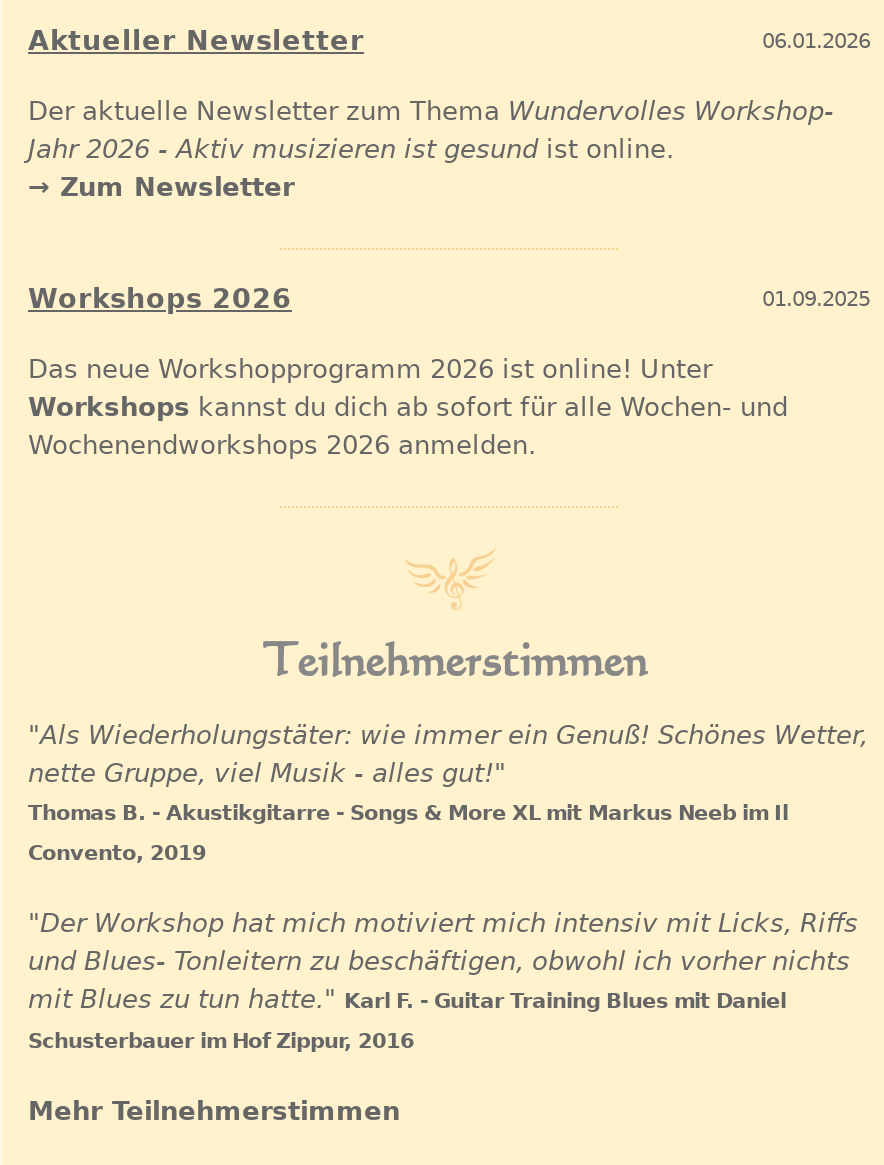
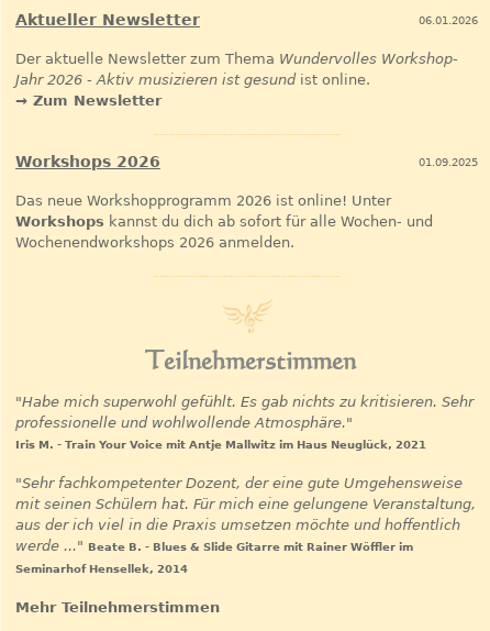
[28,721,868,1053] "Als Wiederholungstäter: wie immer ein Genuß! Schönes Wetter, | nette Gruppe, viel Musik - alles gut!" | Thomas B. - Akustikgitarre - Songs & More XL mit Markus Neeb im Il | Convento, 2019 | "Der Workshop hat mich motiviert mich intensiv mit Licks, Riffs | und Blues- Tonleitern zu beschäftigen, obwohl ich vorher nichts | mit Blues zu tun hatte." Karl F. - Guitar Training Blues mit Daniel | Schusterbauer im Hof Zippur, 2016 -> [15,394,476,575] "Habe mich superwohl gefühlt. Es gab nichts zu kritisieren. Sehr | professionelle und wohlwollende Atmosphäre." | Iris M. - Train Your Voice mit Antje Mallwitz im Haus Neuglück, 2021 | "Sehr fachkompetenter Dozent, der eine gute Umgehensweise | mit seinen Schülern hat. Für mich eine gelungene Veranstaltung, | aus der ich viel in die Praxis umsetzen möchte und hoffentlich | werde ..." Beate B. - Blues & Slide Gitarre mit Rainer Wöffler im | Seminarhof Hensellek, 2014

